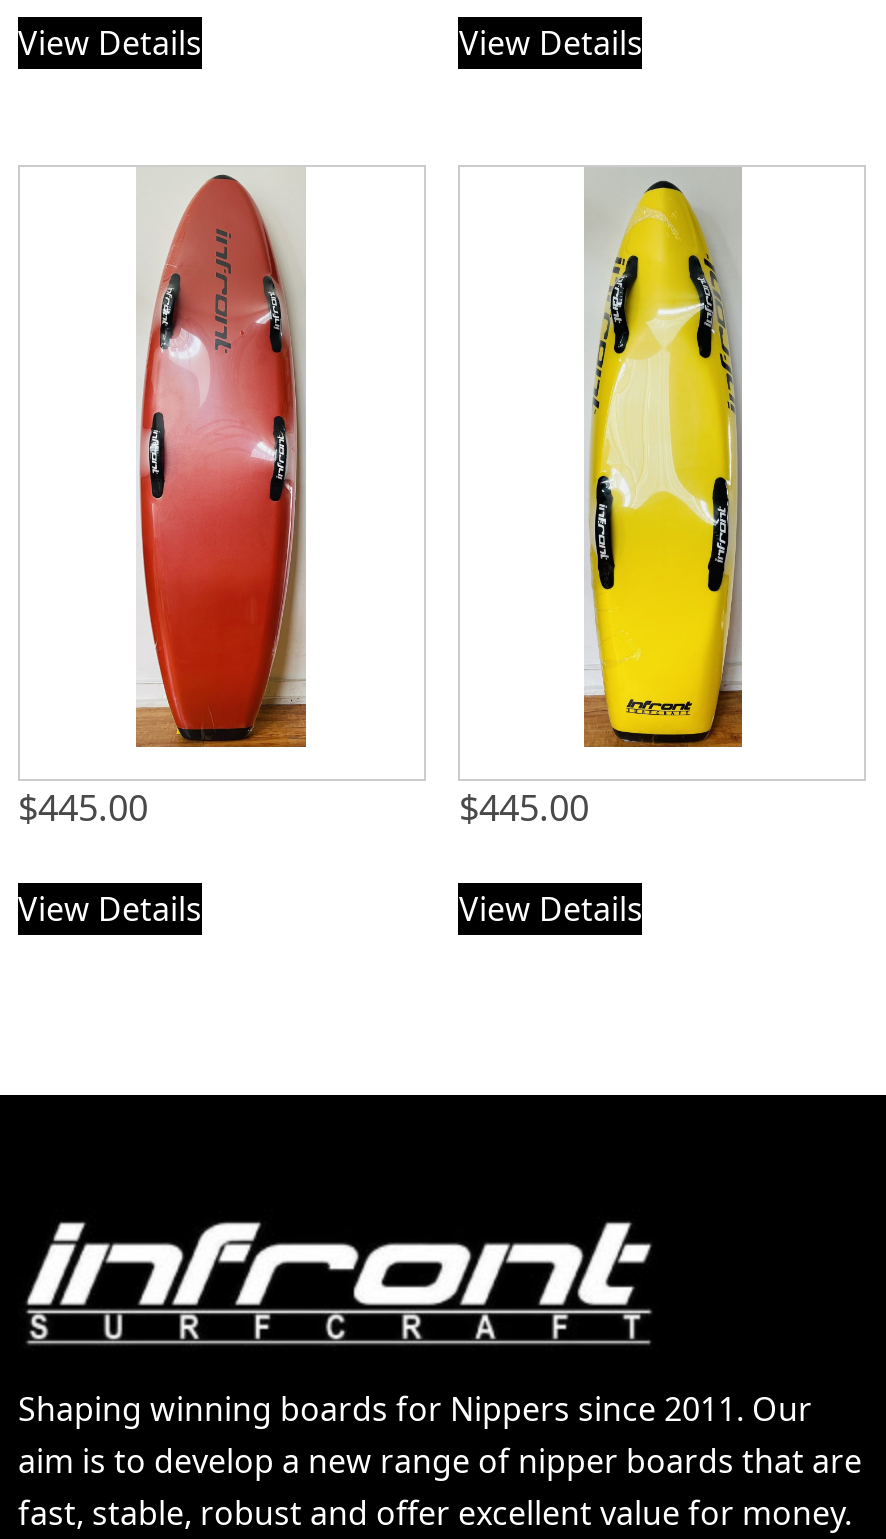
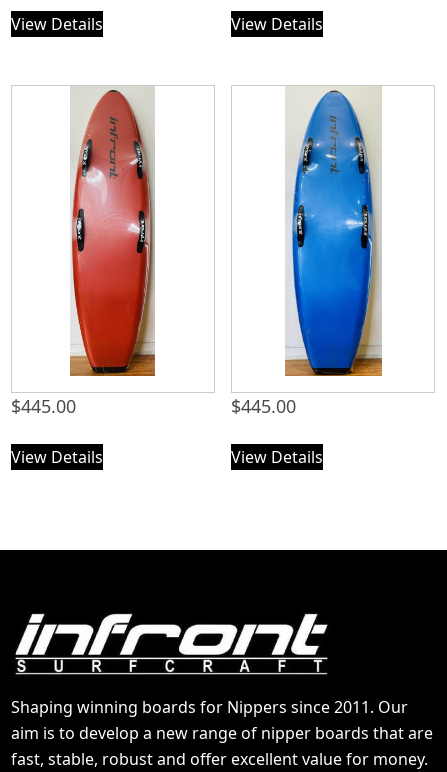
[566,169,760,747] [image] -> [284,87,383,377] [image]

